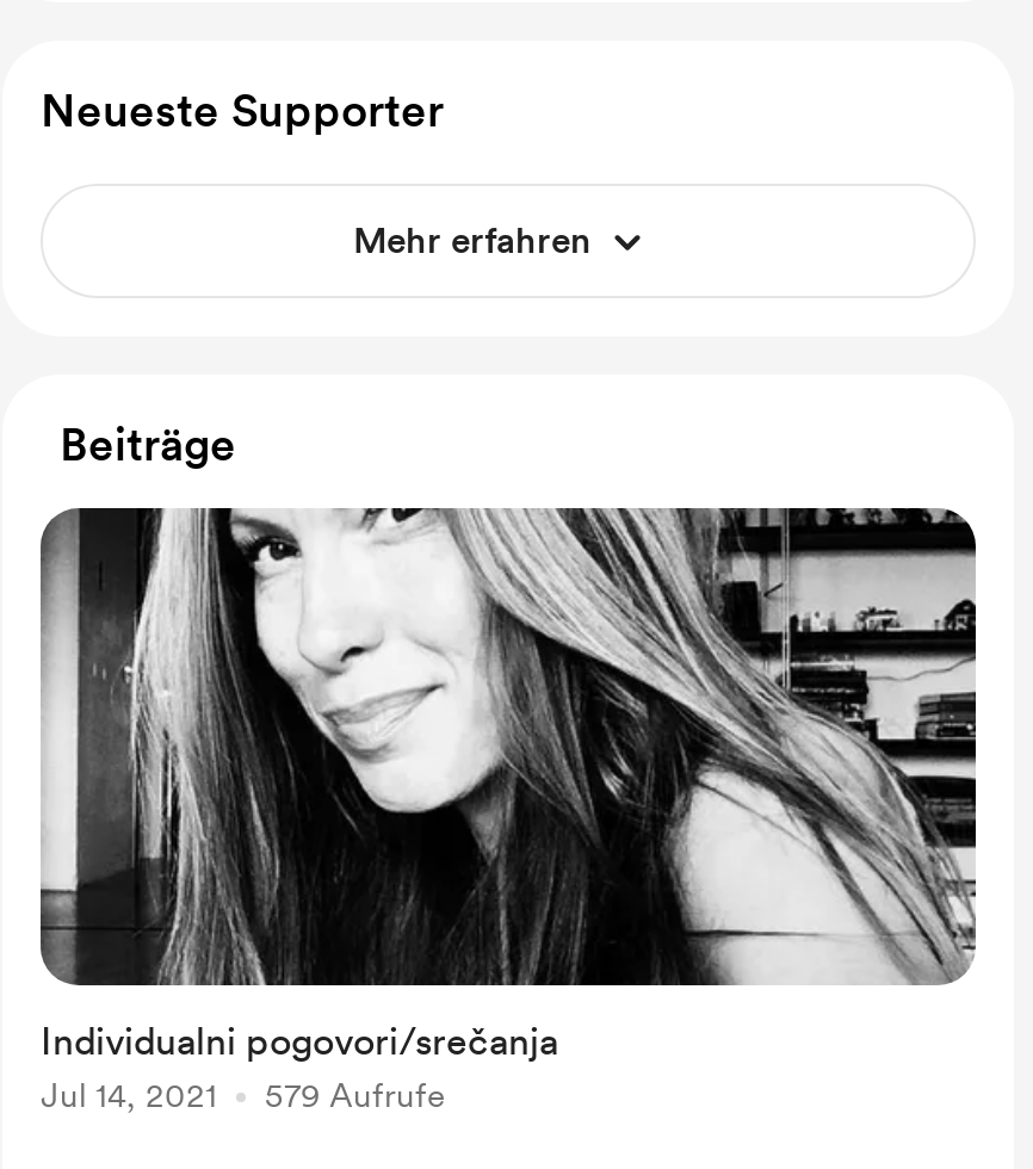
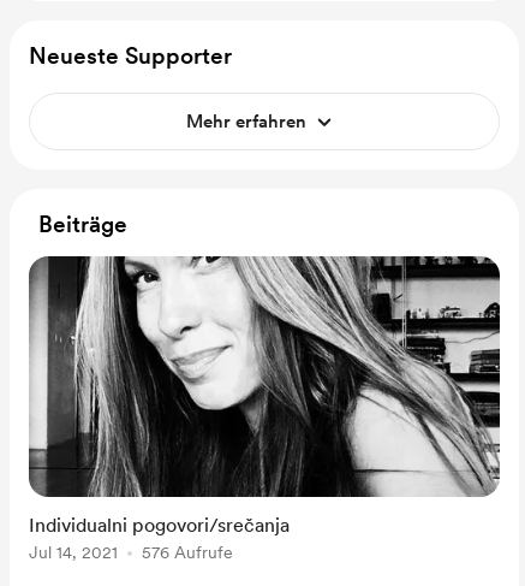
[41,1076,446,1114] Jul 14, 2021 579 Aufrufe -> [29,543,233,562] Jul 14, 2021 576 Aufrufe

